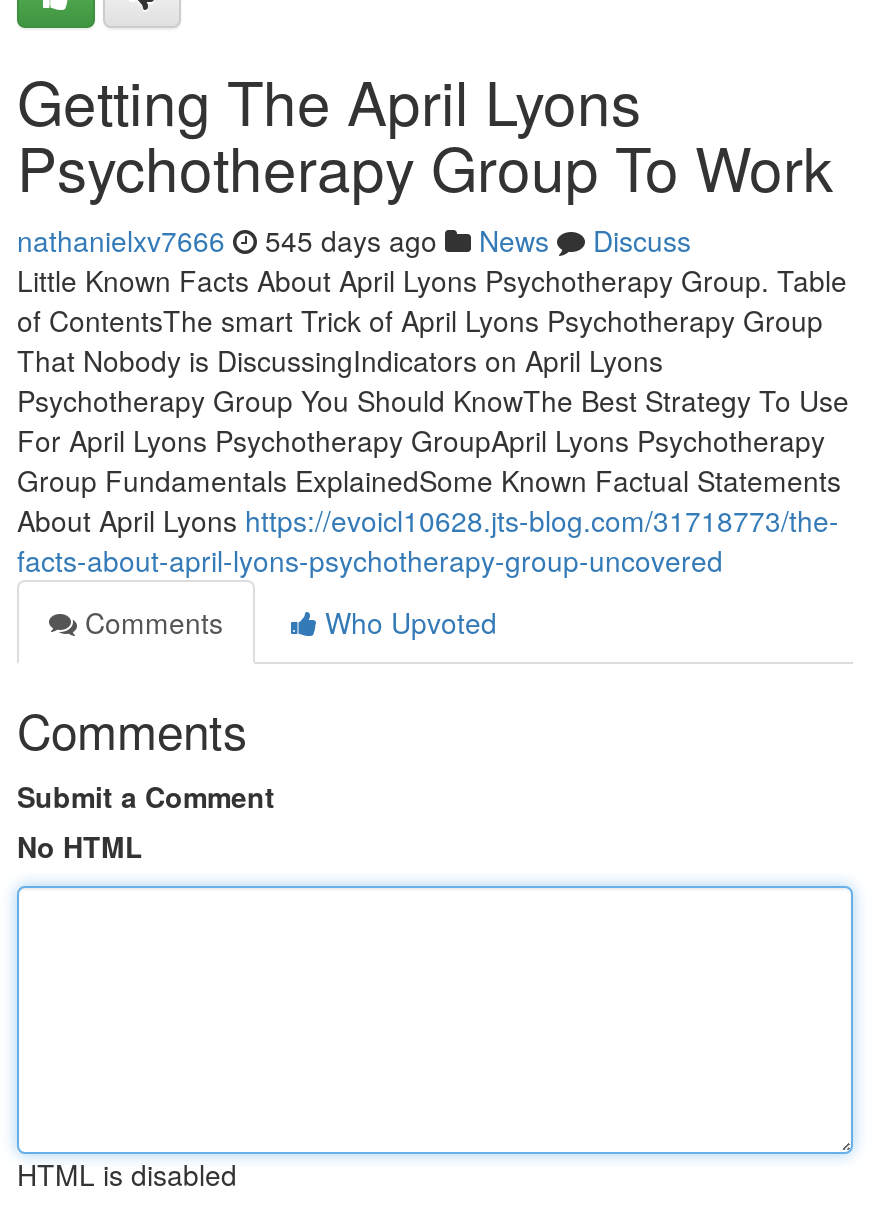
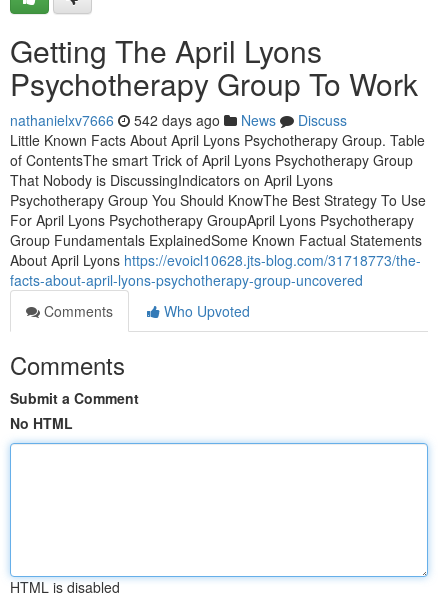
[17,220,691,260] nathanielxv7666 545 days ago News Discuss -> [10,110,347,130] nathanielxv7666 542 days ago News Discuss

